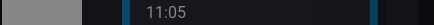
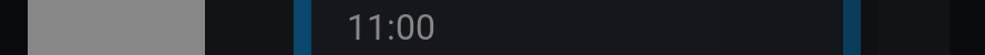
[146,3,186,22] 11:05 -> [347,7,435,48] 11:00

